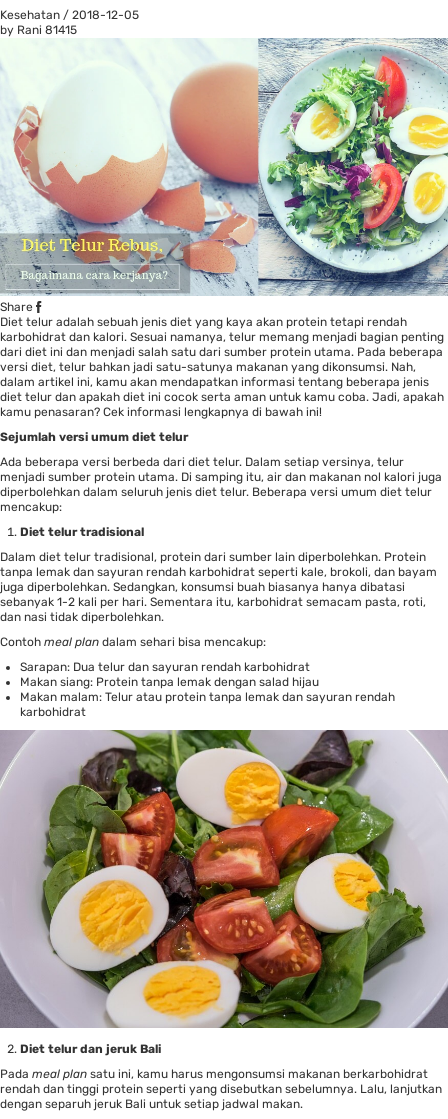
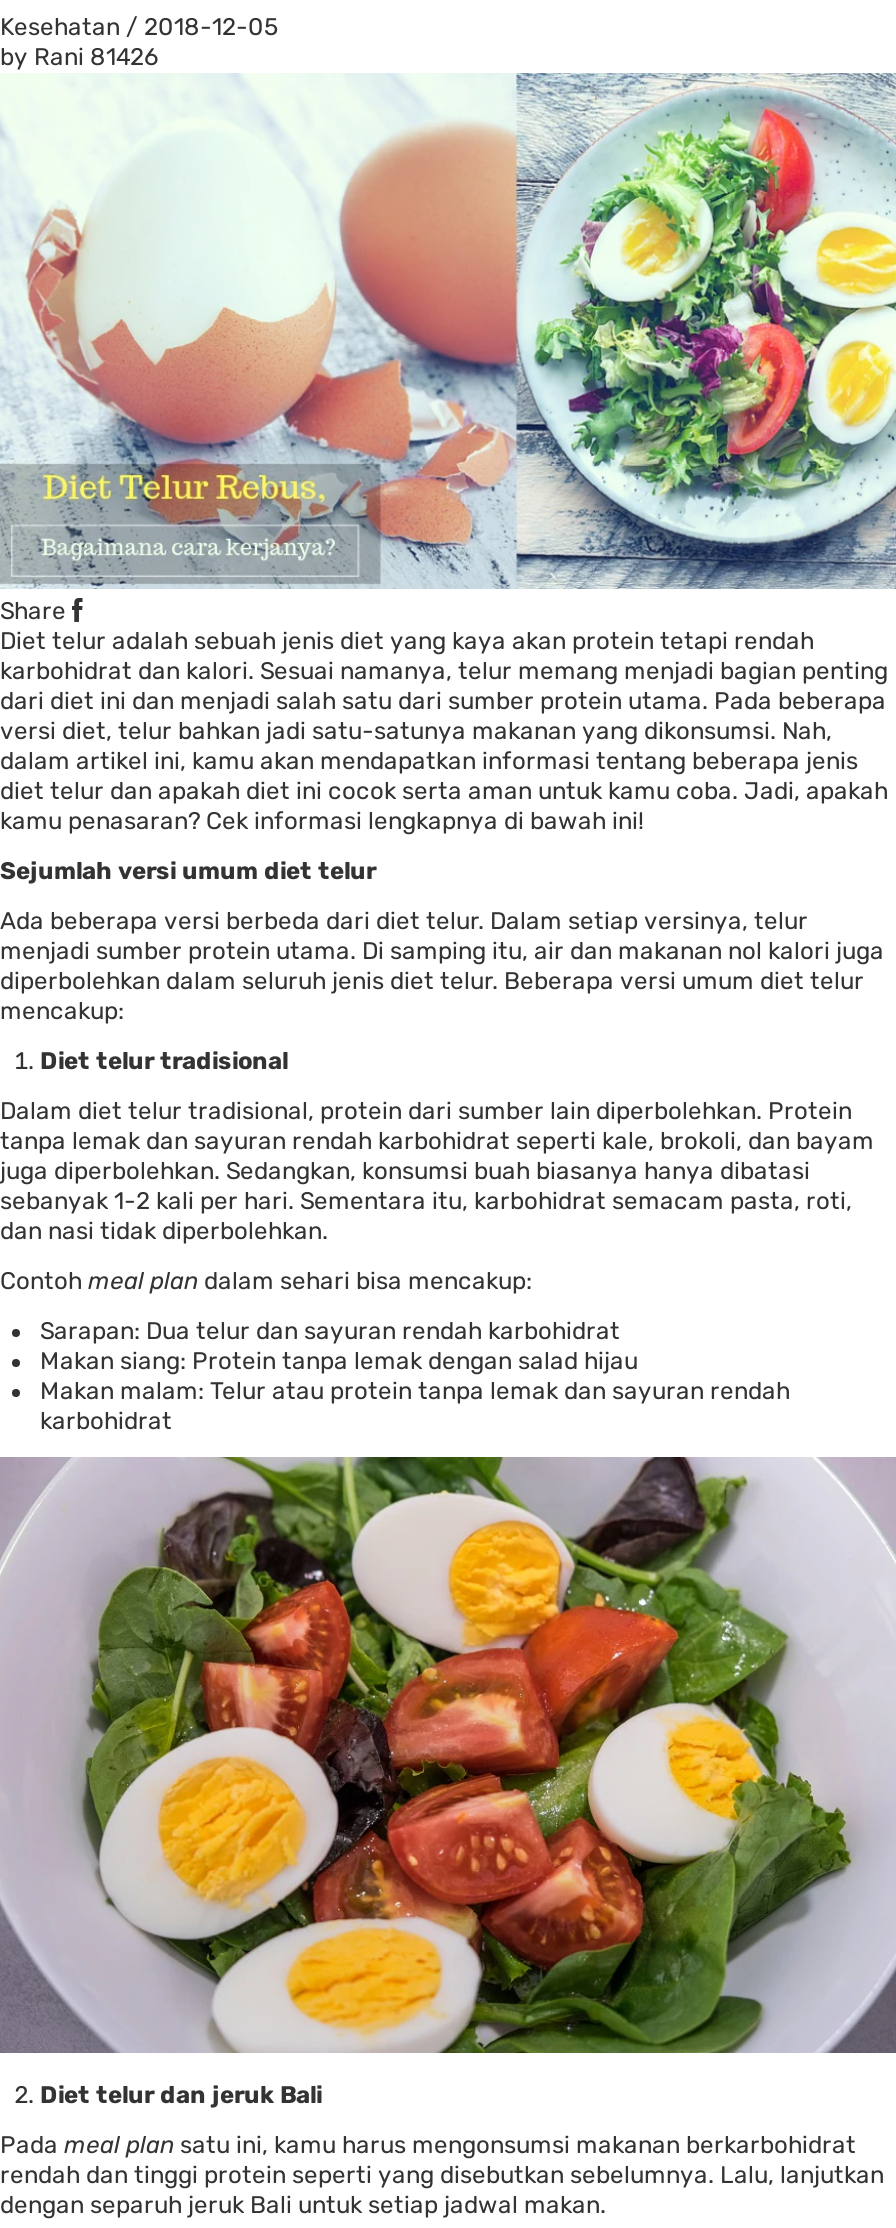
[0,23,77,37] by Rani 81415 -> [0,43,158,71] by Rani 81426

